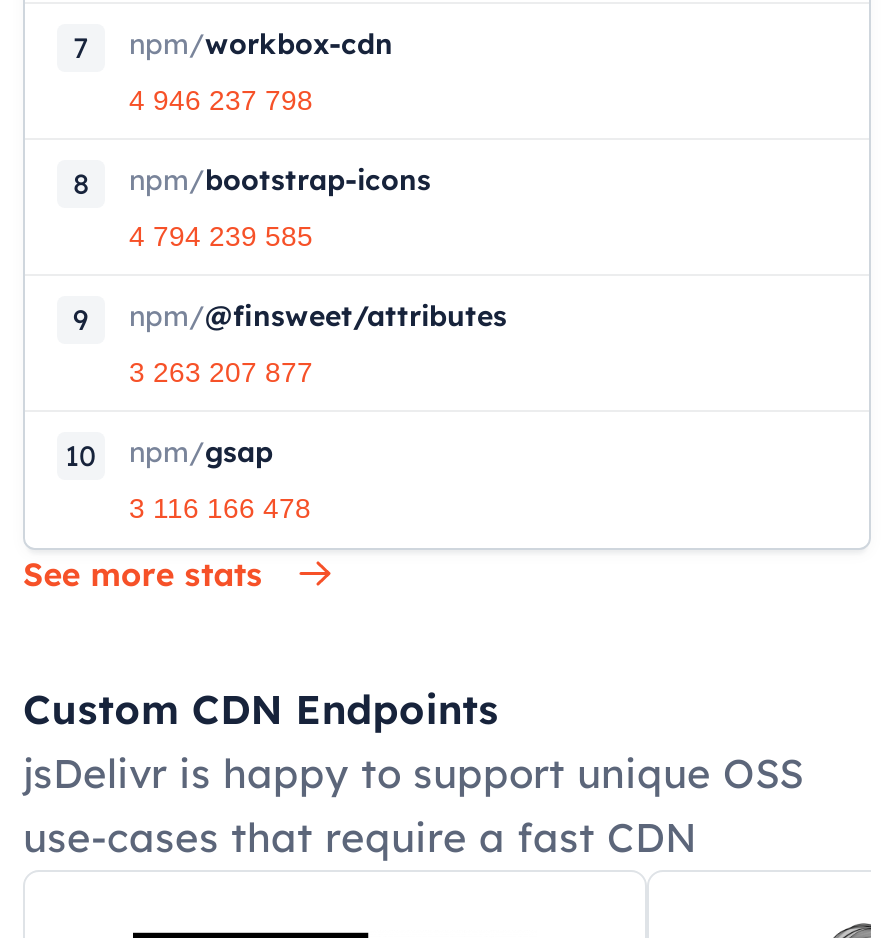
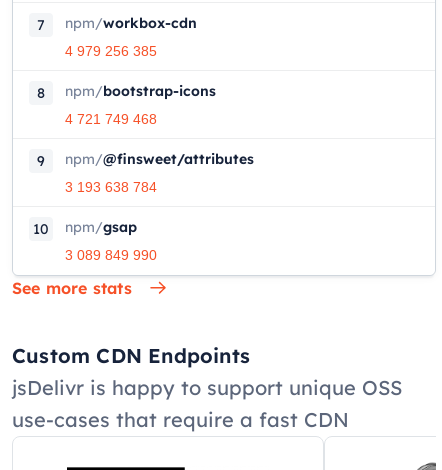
[129,84,313,116] 4 946 237 798 -> [65,43,157,59] 4 979 256 385
[129,220,313,252] 4 794 239 585 -> [65,111,157,127] 4 721 749 468
[129,356,313,388] 3 263 207 877 -> [65,179,157,195] 3 193 638 784
[129,492,311,524] 3 116 166 478 -> [65,247,157,263] 3 089 849 990

